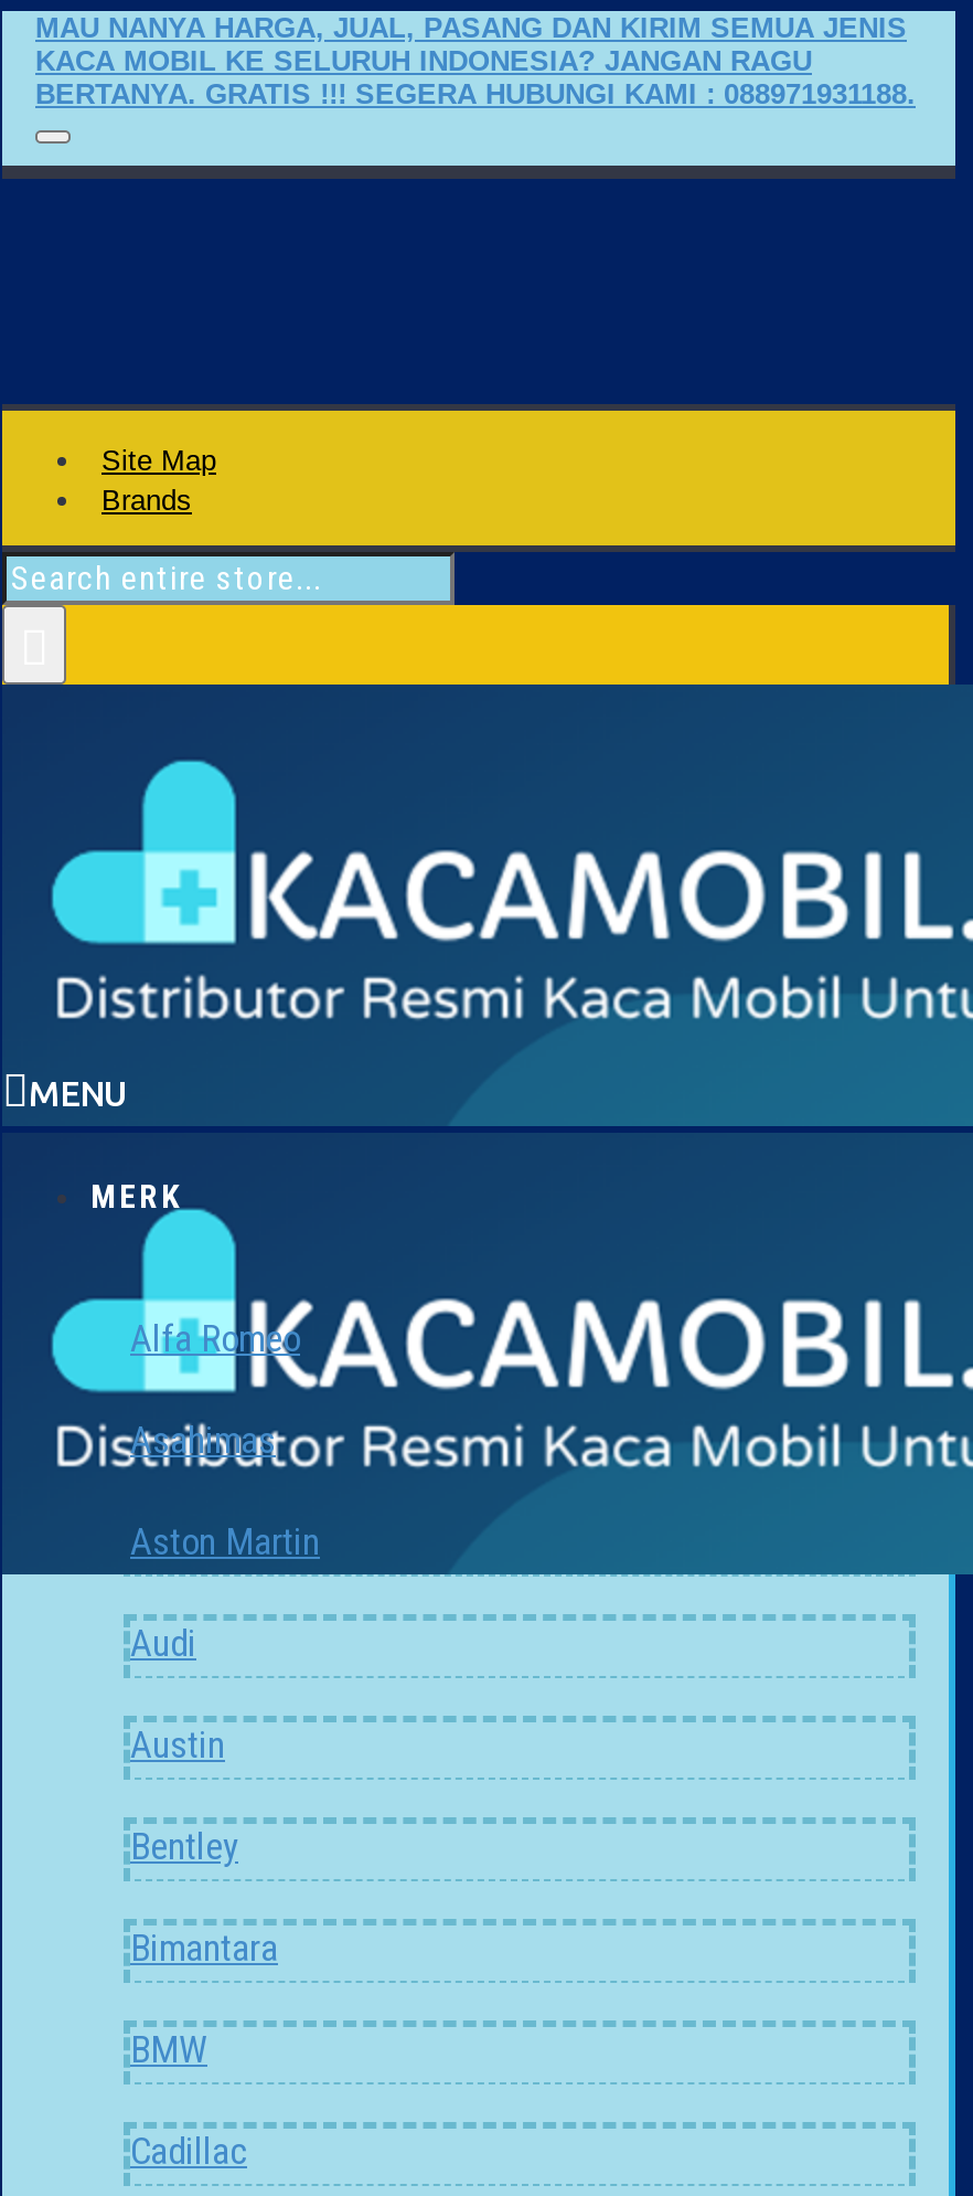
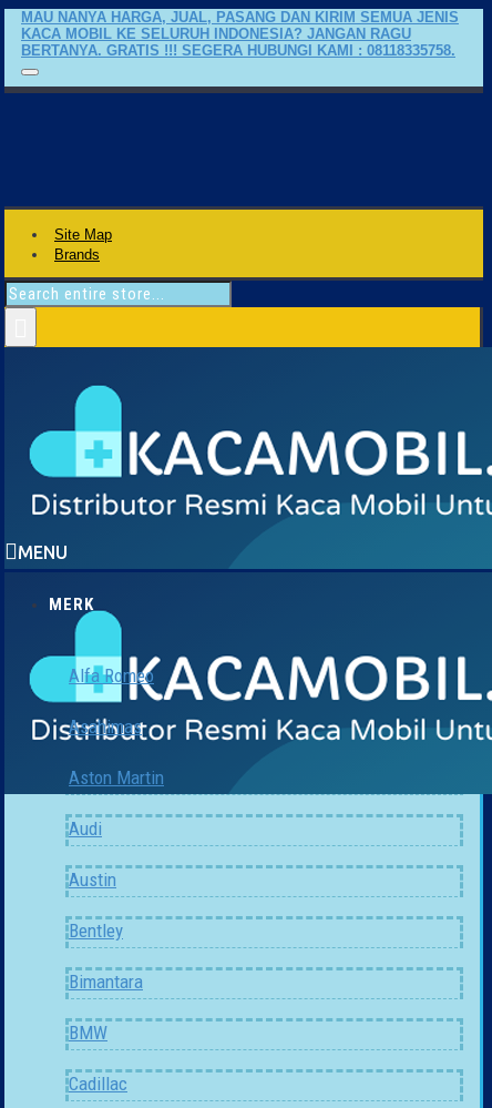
[35,77,916,110] BERTANYA. GRATIS !!! SEGERA HUBUNGI KAMI : 088971931188. -> [21,42,455,59] BERTANYA. GRATIS !!! SEGERA HUBUNGI KAMI : 08118335758.

